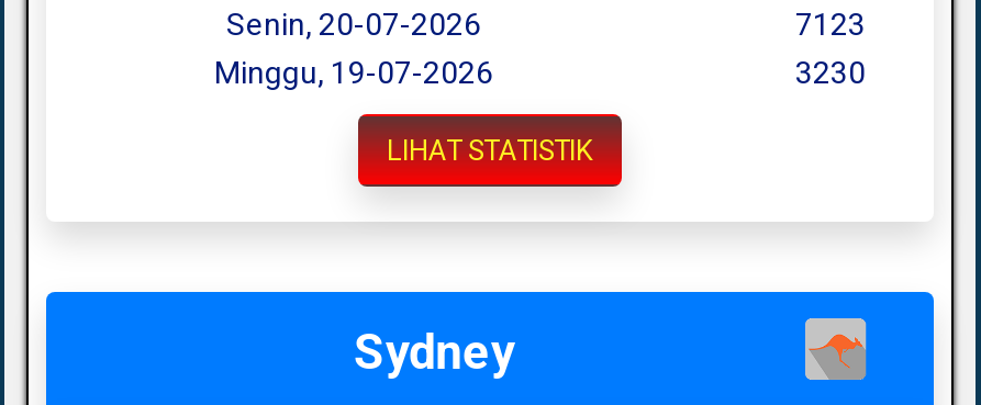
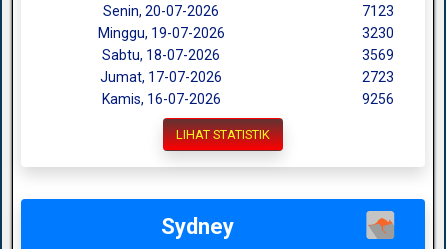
none -> [100,47,394,107] Sabtu, 18-07-2026 | 3569 | Jumat, 17-07-2026 | 2723 | Kamis, 16-07-2026 | 9256

